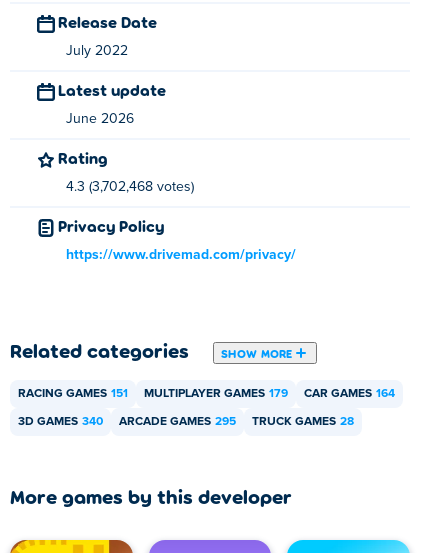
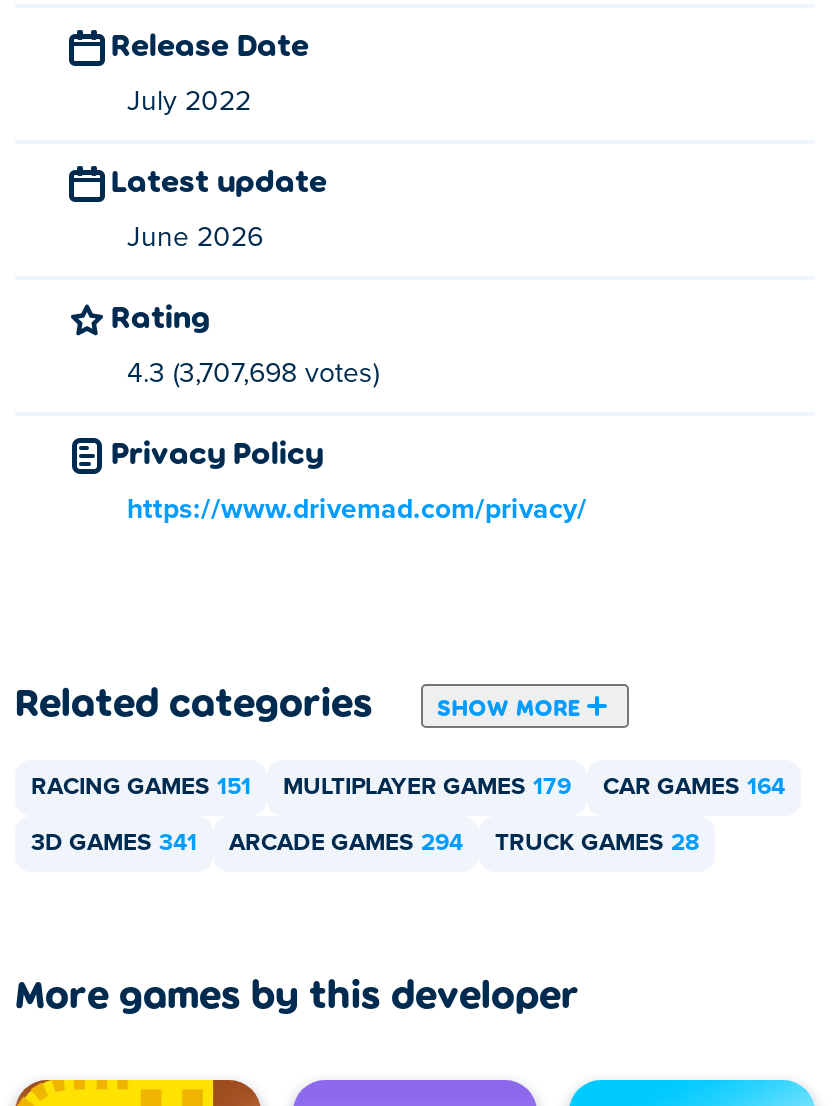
[66,180,194,194] 4.3 (3,702,468 votes) -> [127,360,379,388] 4.3 (3,707,698 votes)
[18,416,103,428] 3D GAMES 340 -> [31,832,197,856] 3D GAMES 341
[119,416,236,428] ARCADE GAMES 295 -> [229,832,463,856] ARCADE GAMES 294

